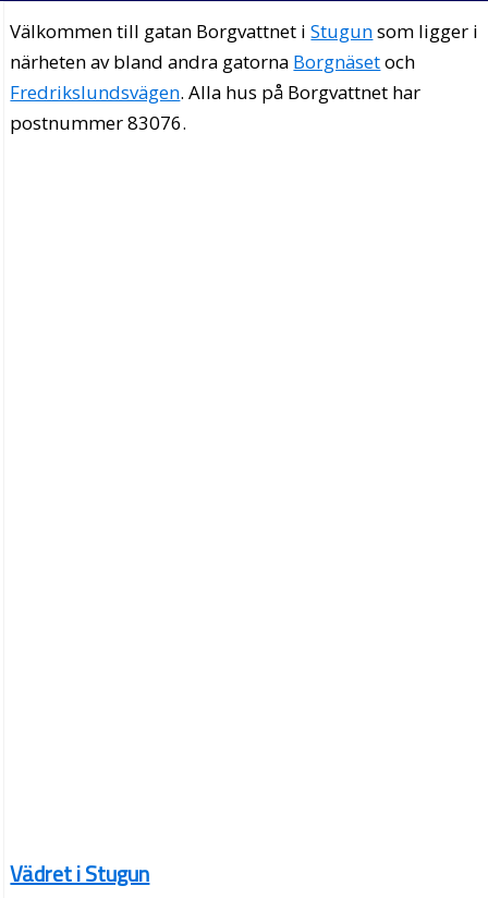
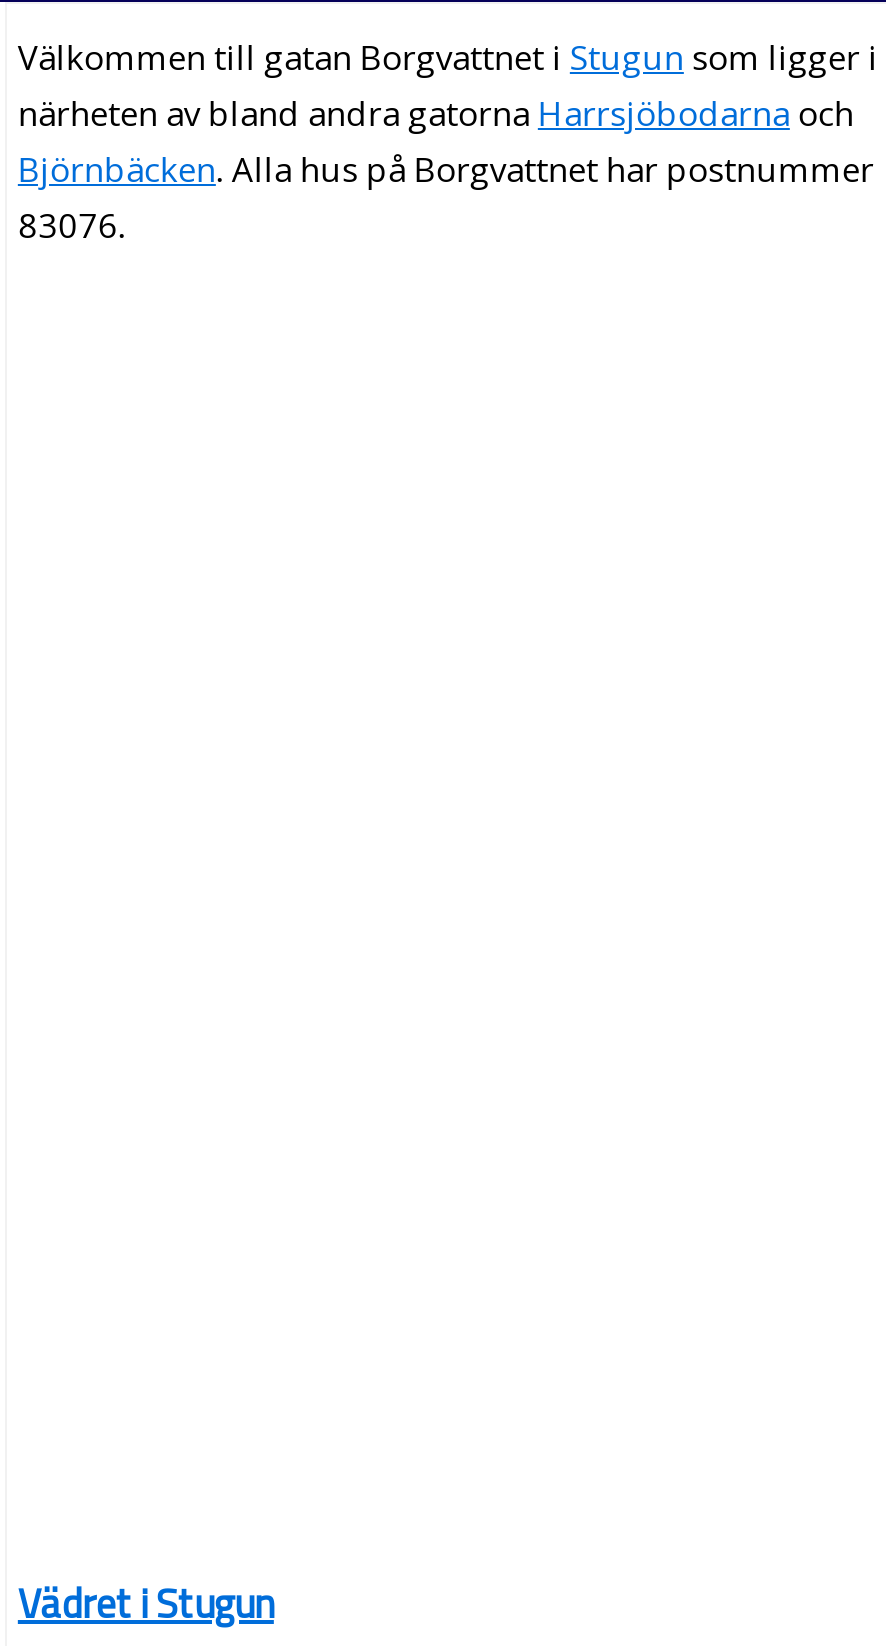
[10,49,421,135] närheten av bland andra gatorna Borgnäset och | Fredrikslundsvägen. Alla hus på Borgvattnet har | postnummer 83076. -> [18,90,874,248] närheten av bland andra gatorna Harrsjöbodarna och | Björnbäcken. Alla hus på Borgvattnet har postnummer | 83076.

